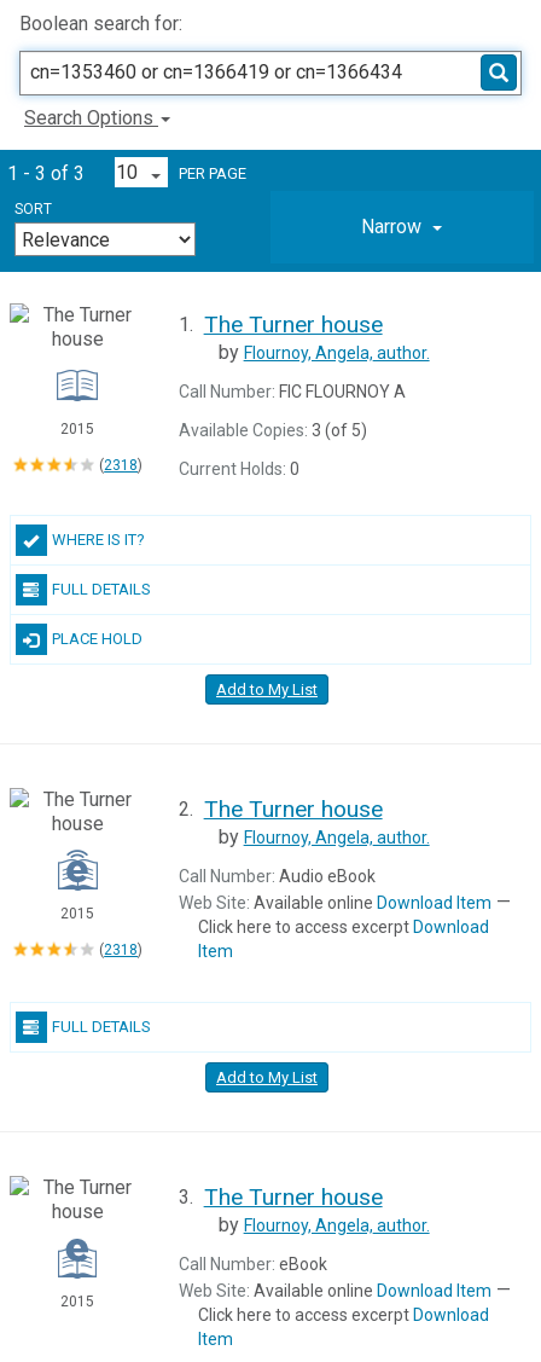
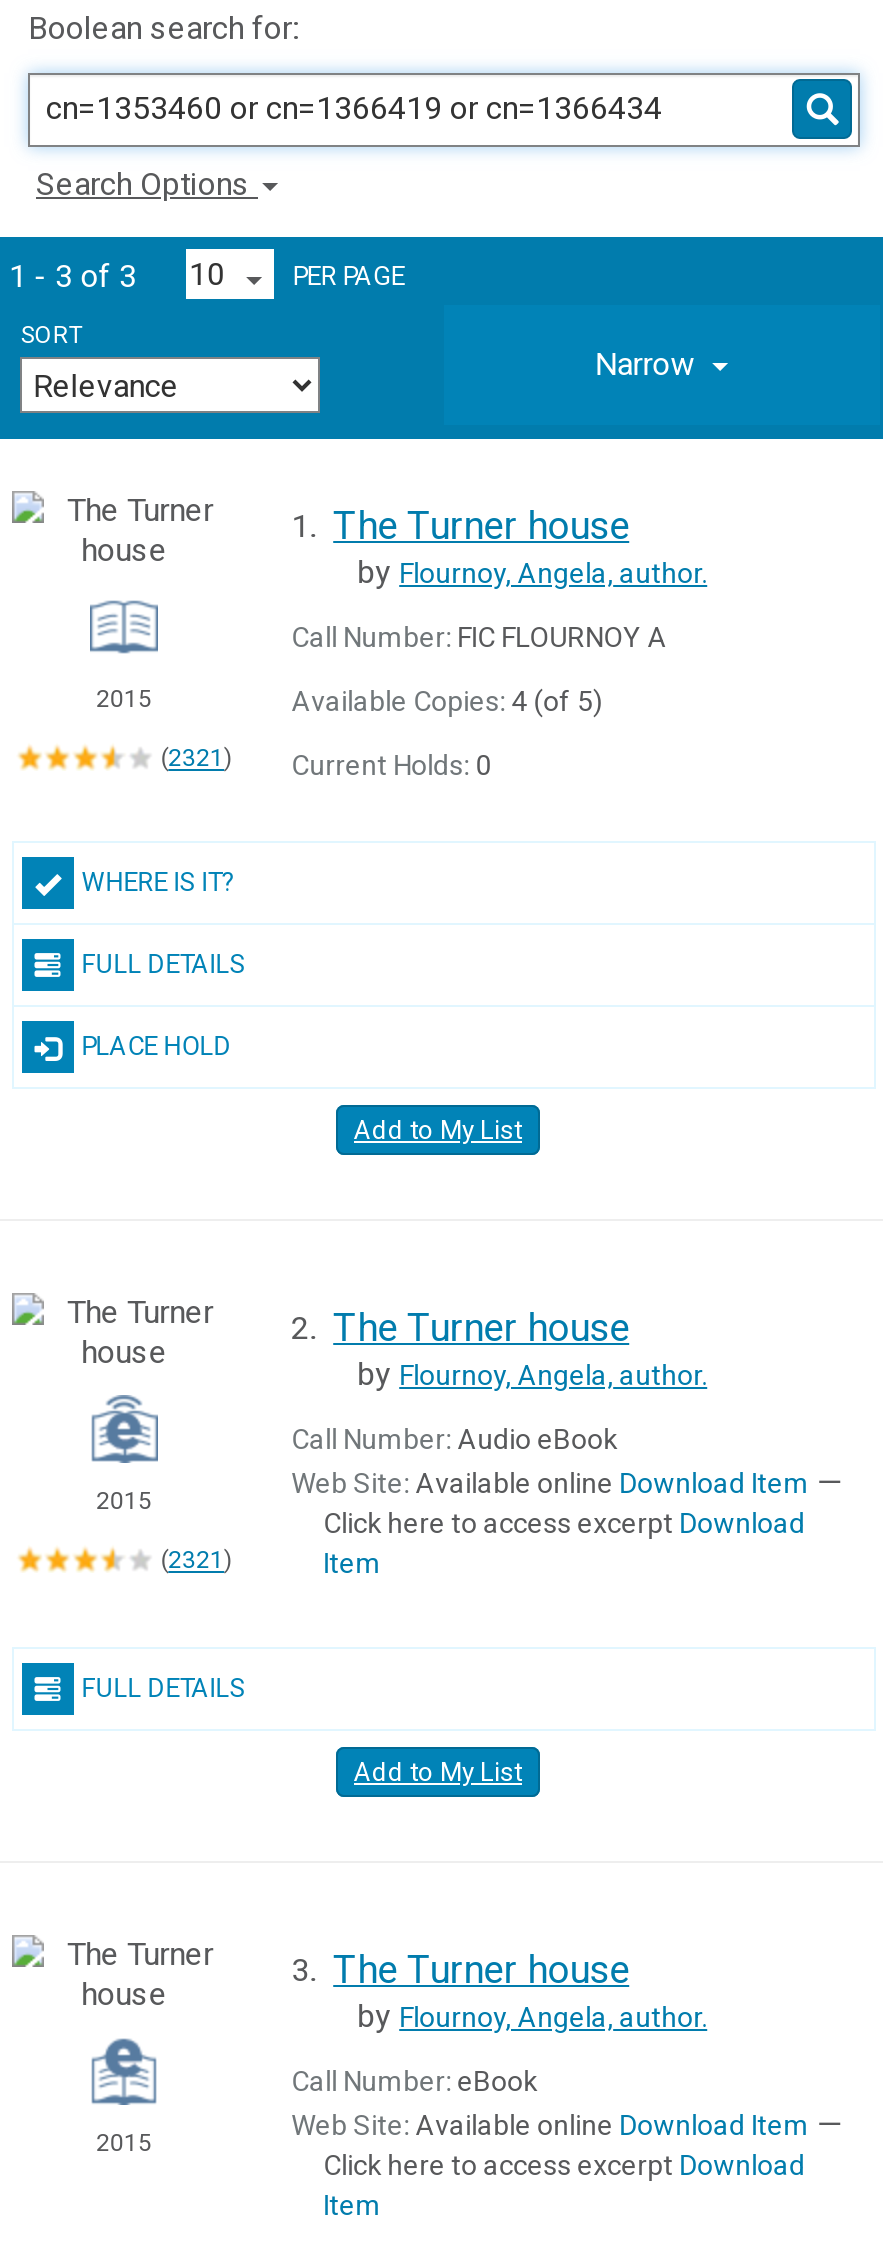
[178,420,367,440] Available Copies: 3 (of 5) -> [291,685,603,717] Available Copies: 4 (of 5)
[96,457,143,473] (2318) -> [154,745,232,773] (2321)
[96,941,143,958] (2318) -> [154,1547,232,1575] (2321)

